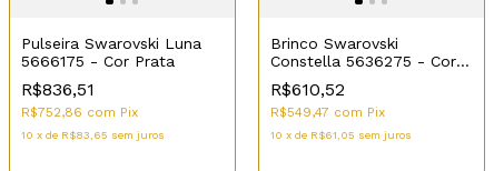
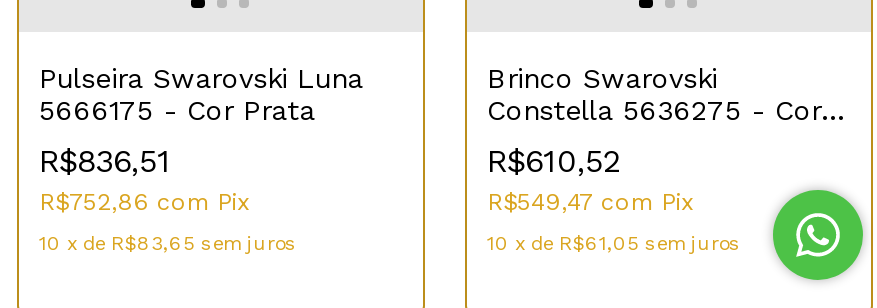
none -> [769,186,867,284] [image]

